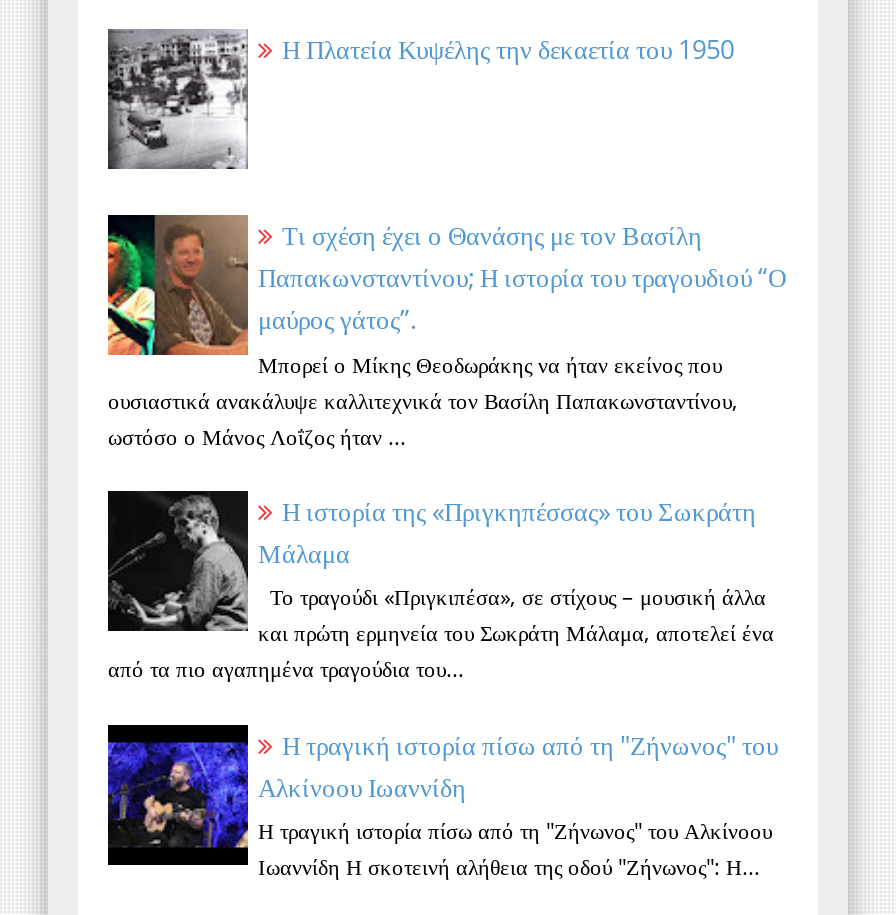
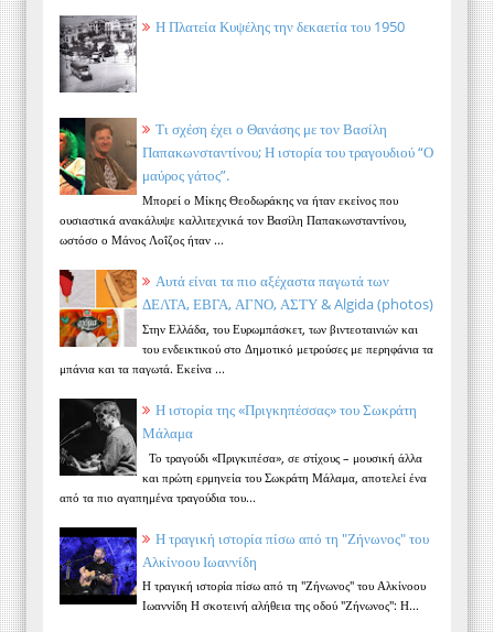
none -> [58,269,433,376] [image] | Αυτά είναι τα πιο αξέχαστα παγωτά των | ΔΕΛΤΑ, ΕΒΓΑ, ΑΓΝΟ, ΑΣΤΥ & Algida (photos) | Στην Ελλάδα, του Ευρωμπάσκετ, των βιντεοταινιών και | του ενδεικτικού στο Δημοτικό μετρούσες με περηφάνια τα | μπάνια και τα παγωτά. Εκείνα ...

